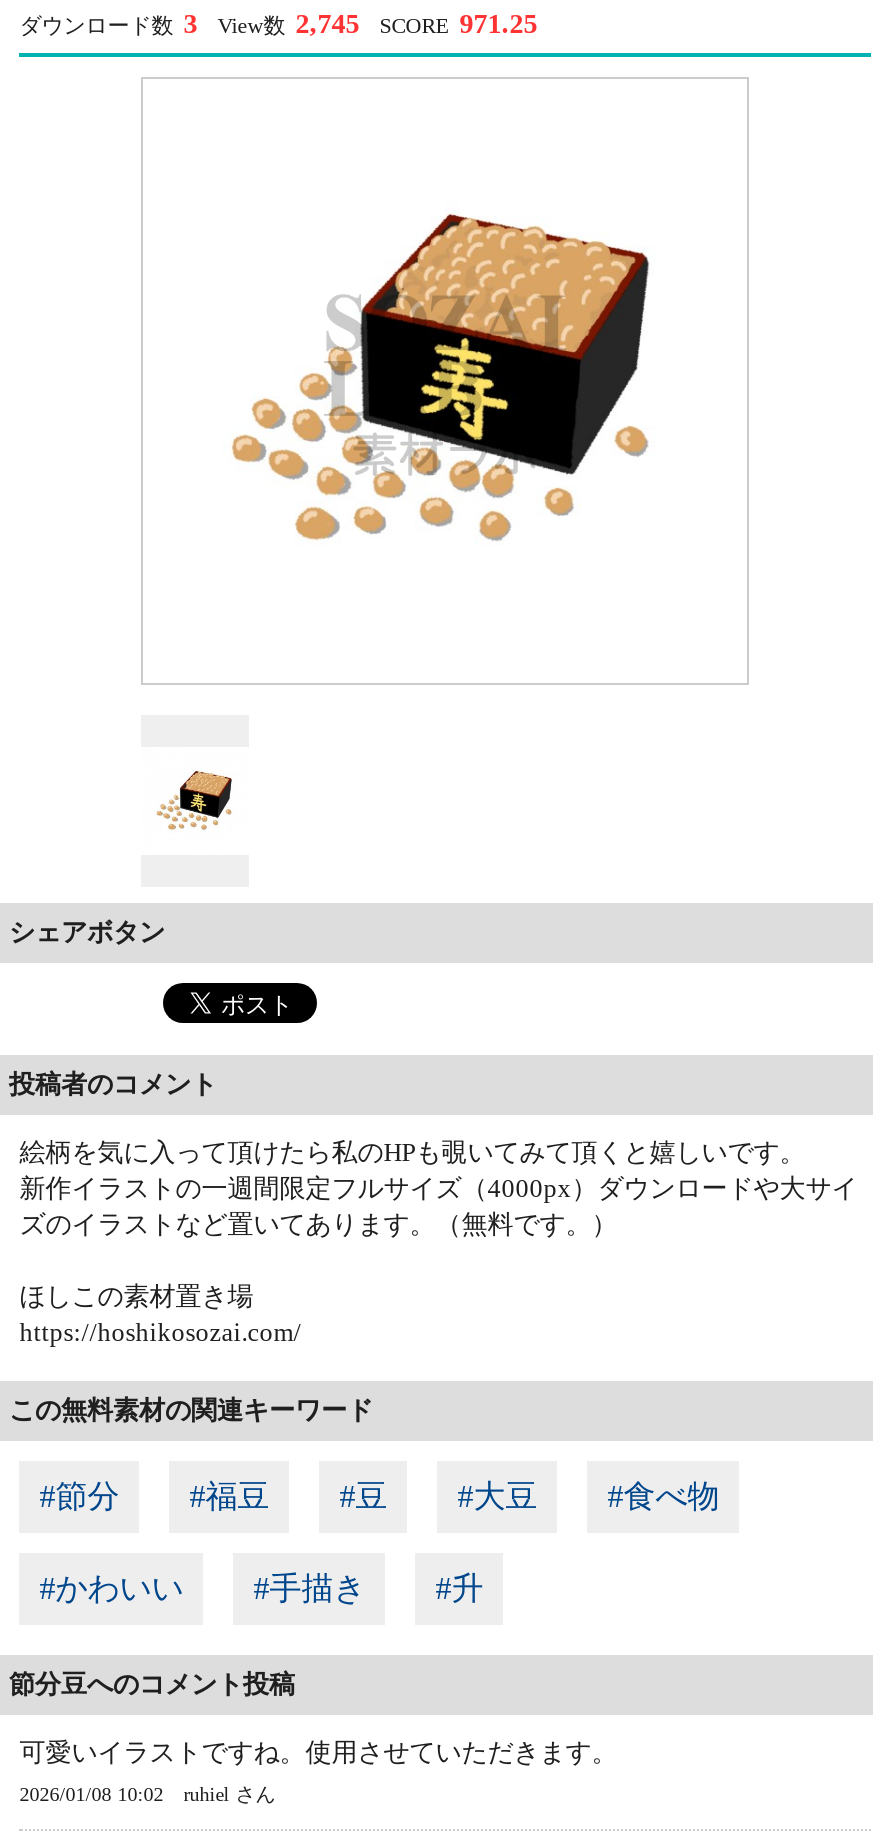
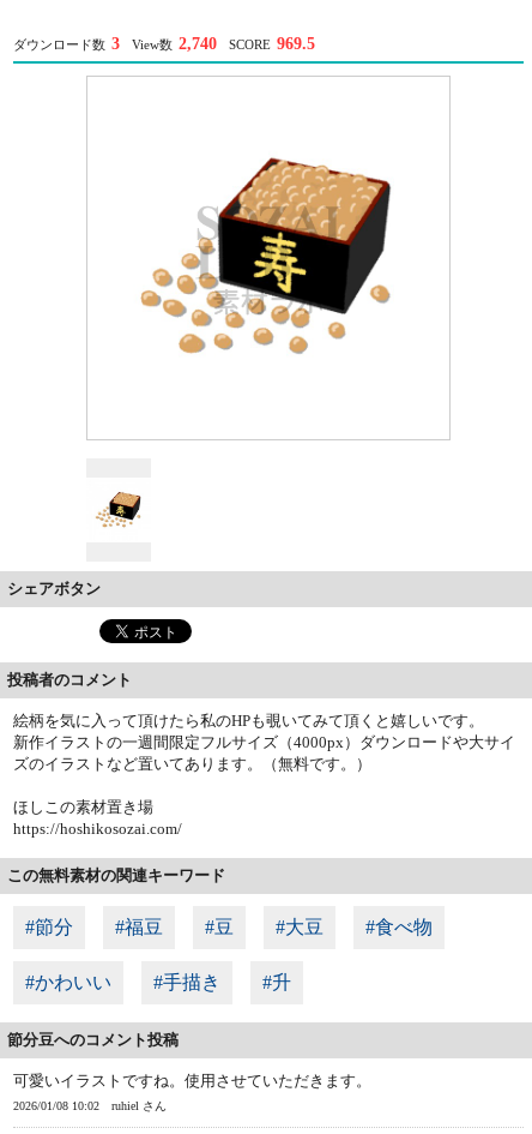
[217,9,359,39] View数 2,745 -> [132,35,217,53] View数 2,740
[379,9,537,39] SCORE 971.25 -> [229,35,315,53] SCORE 969.5

